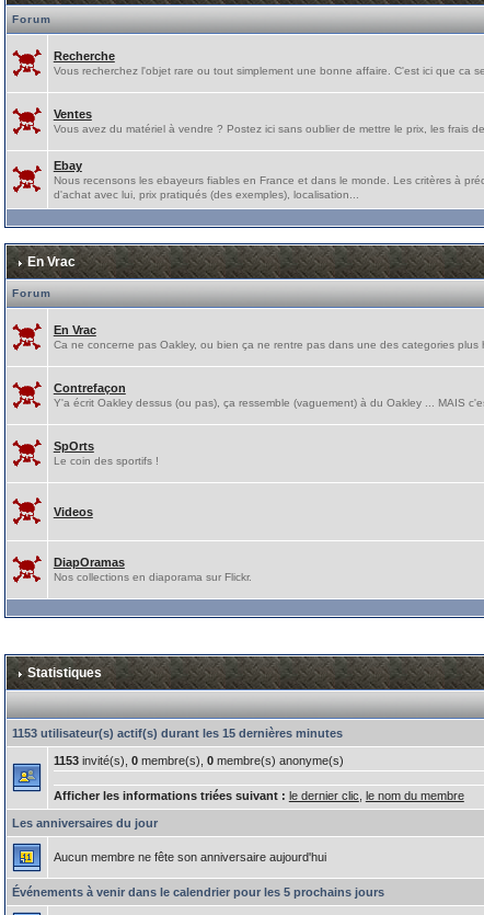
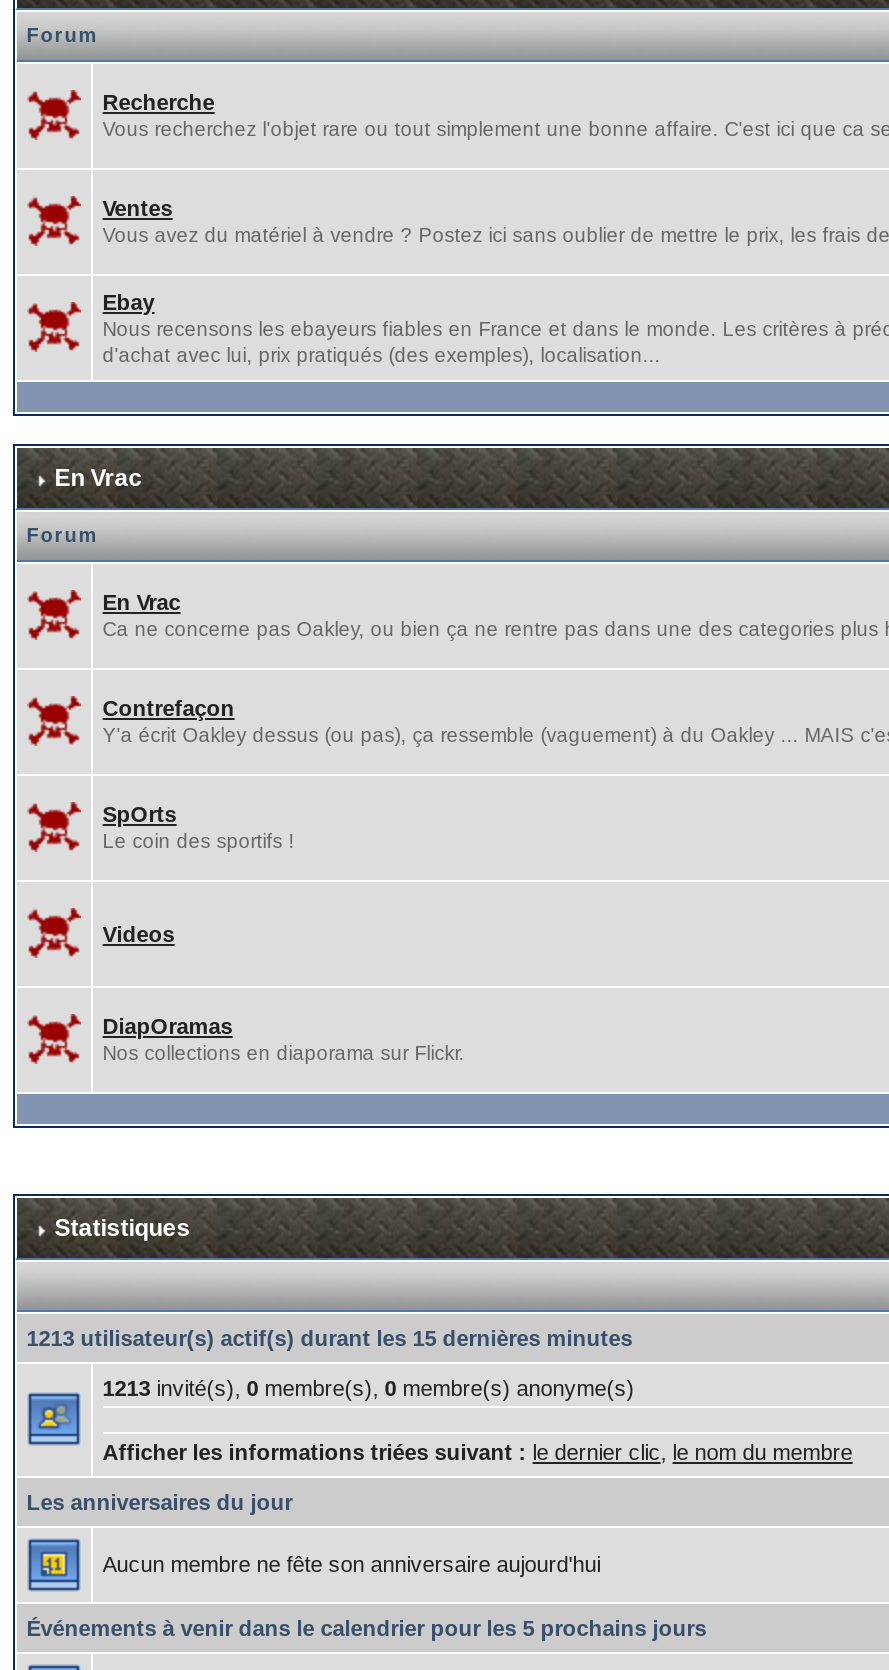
[12,727,343,740] 1153 utilisateur(s) actif(s) durant les 15 dernières minutes -> [27,1326,633,1350] 1213 utilisateur(s) actif(s) durant les 15 dernières minutes
[53,754,344,767] 1153 invité(s), 0 membre(s), 0 membre(s) anonyme(s) -> [103,1376,635,1400] 1213 invité(s), 0 membre(s), 0 membre(s) anonyme(s)

